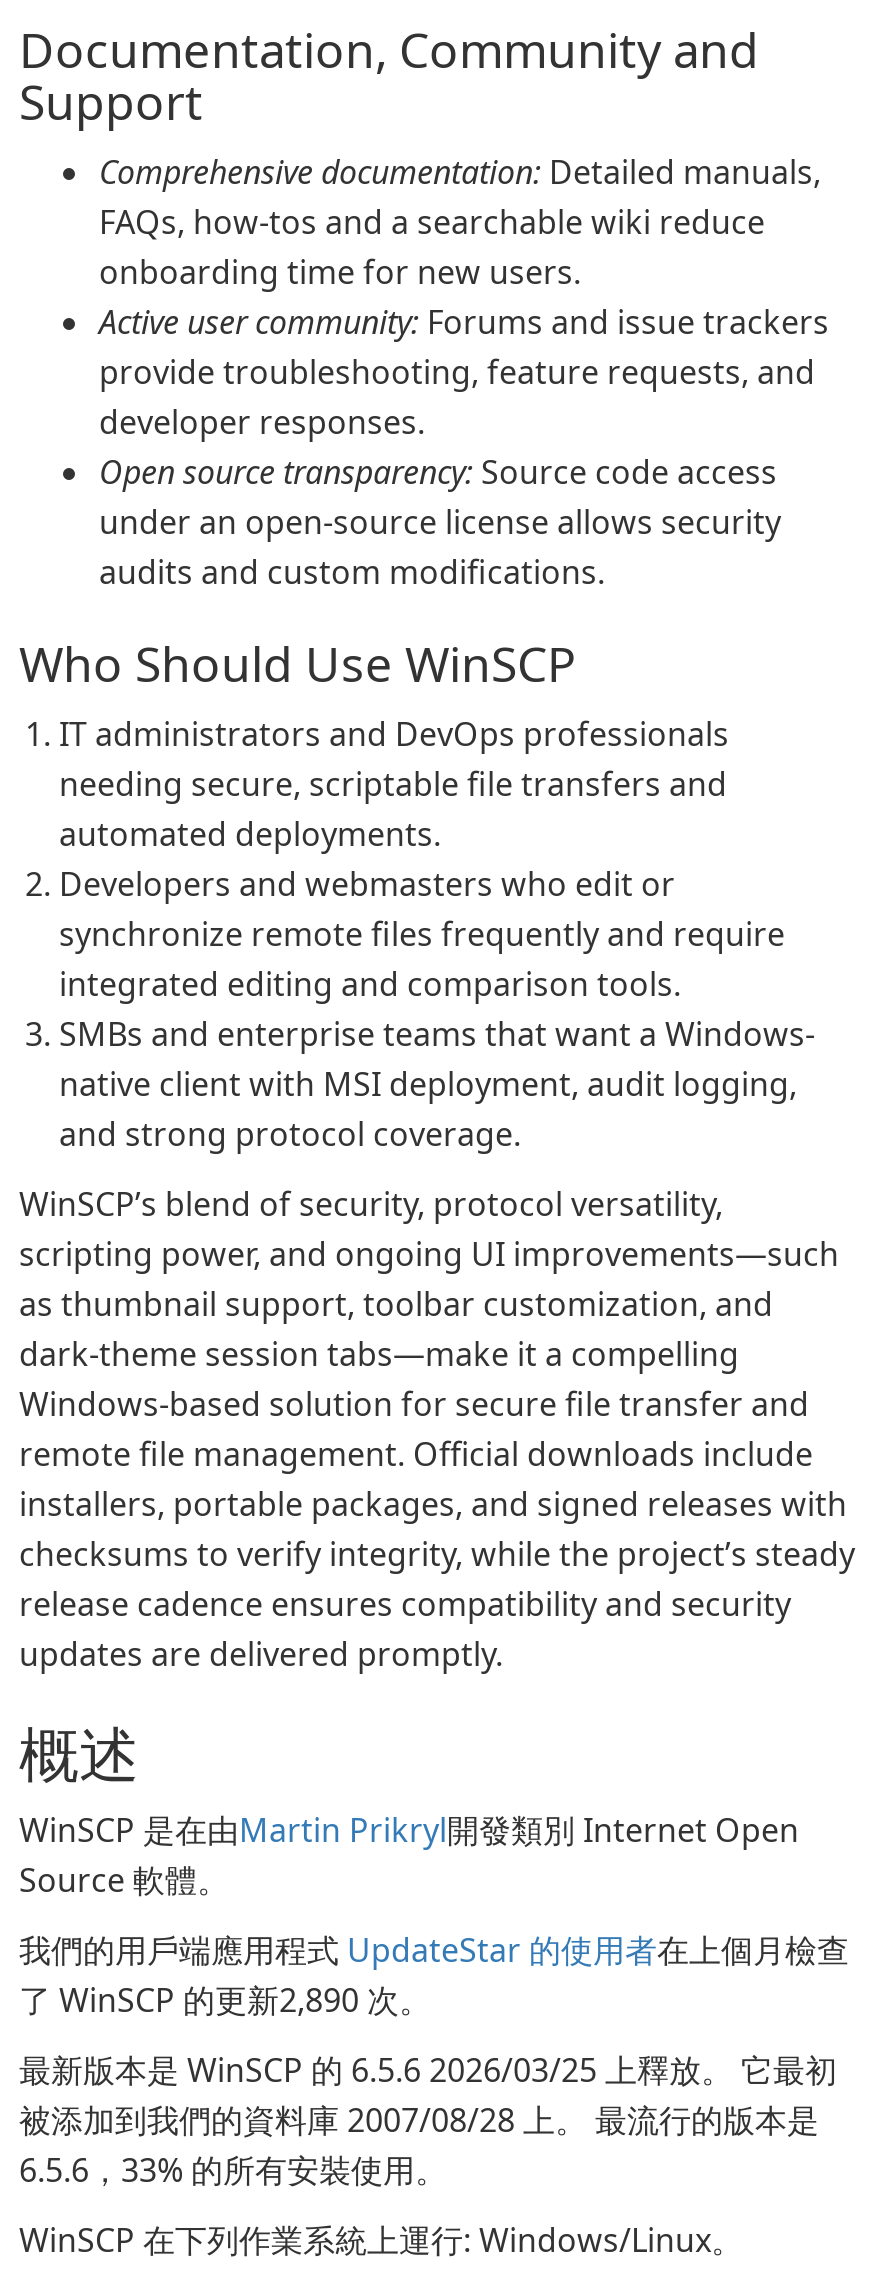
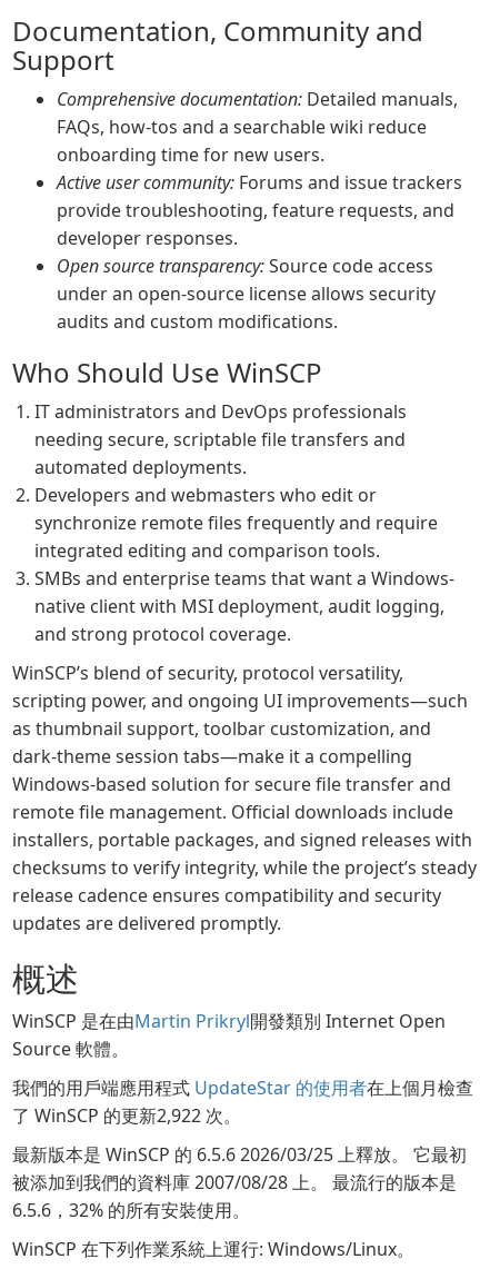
[19,1978,431,2022] 了 WinSCP 的更新2,890 次。 -> [12,1103,241,1128] 了 WinSCP 的更新2,922 次。
[19,2148,447,2192] 6.5.6，33% 的所有安裝使用。 -> [12,1198,250,1222] 6.5.6，32% 的所有安裝使用。

